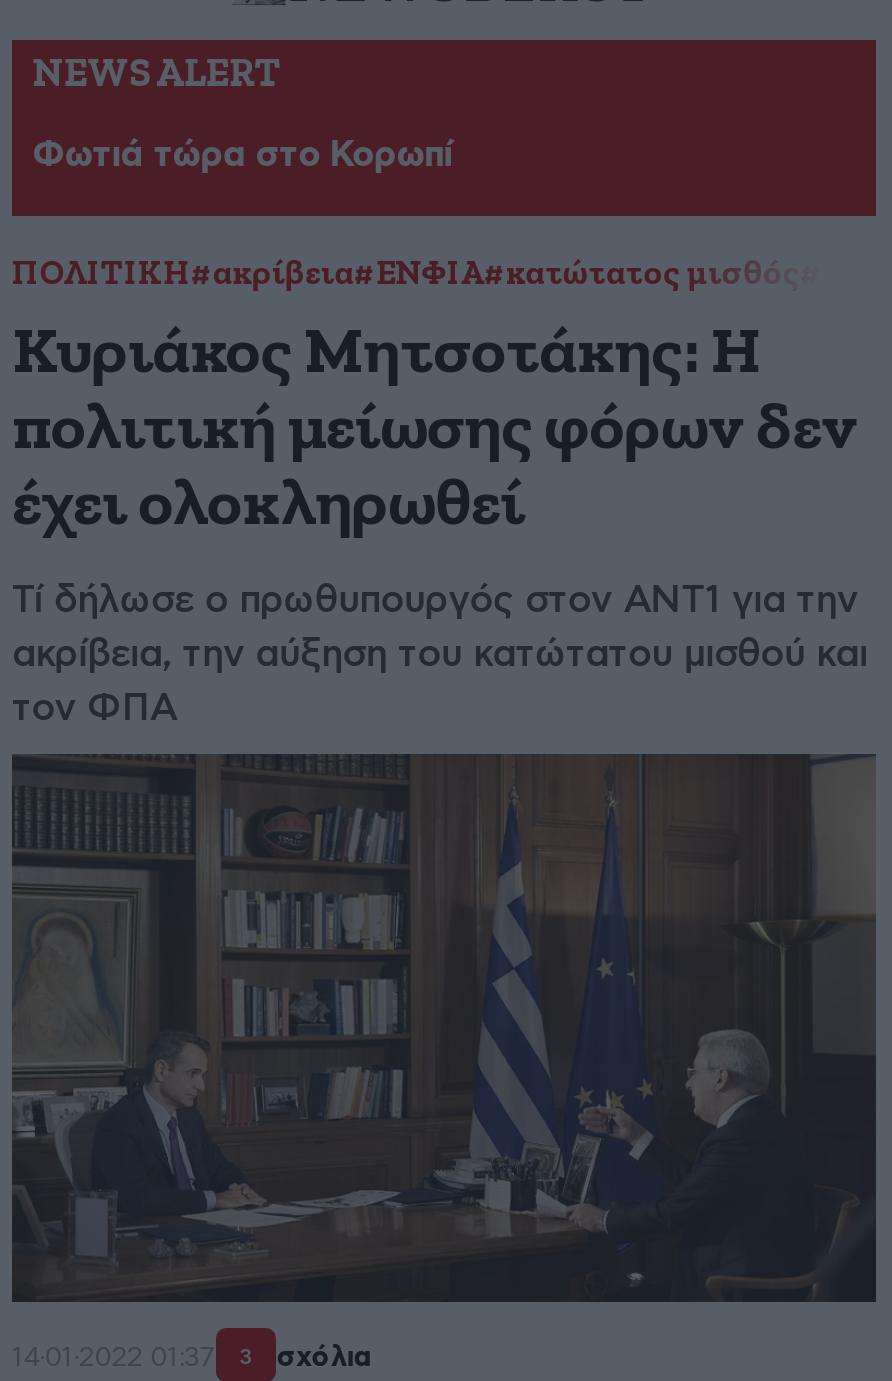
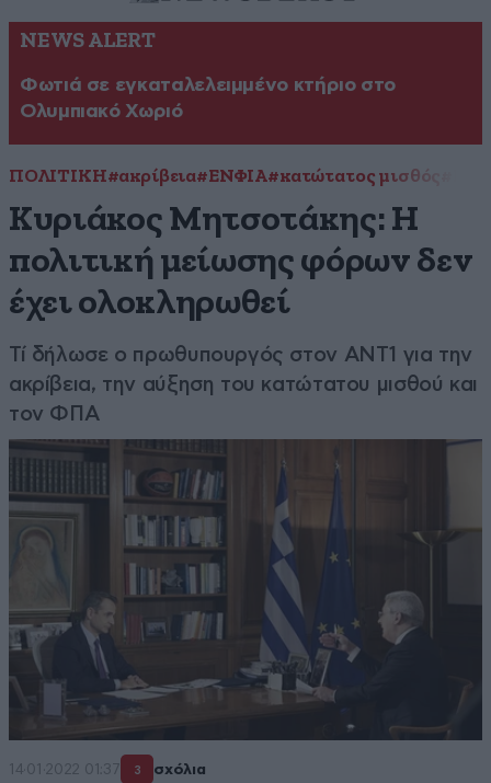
[32,138,453,174] Φωτιά τώρα στο Κορωπί -> [20,76,396,122] Φωτιά σε εγκαταλελειμμένο κτήριο στο | Ολυμπιακό Χωριό

